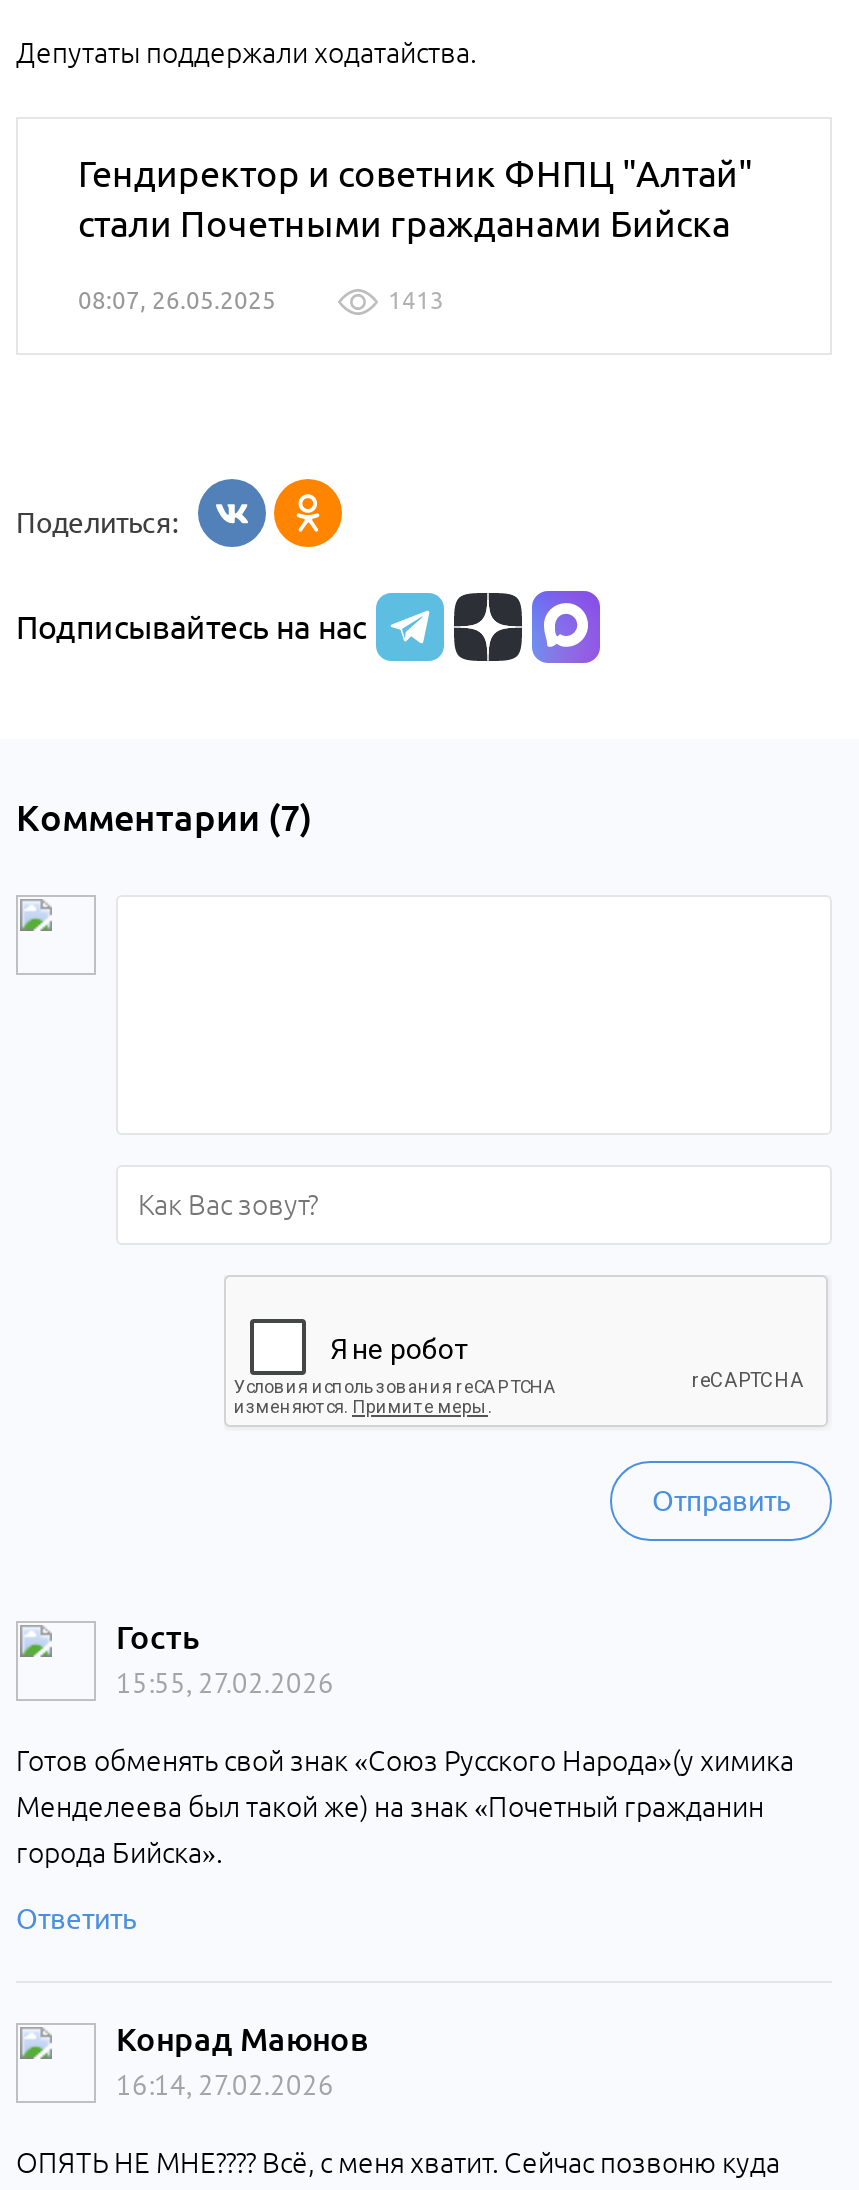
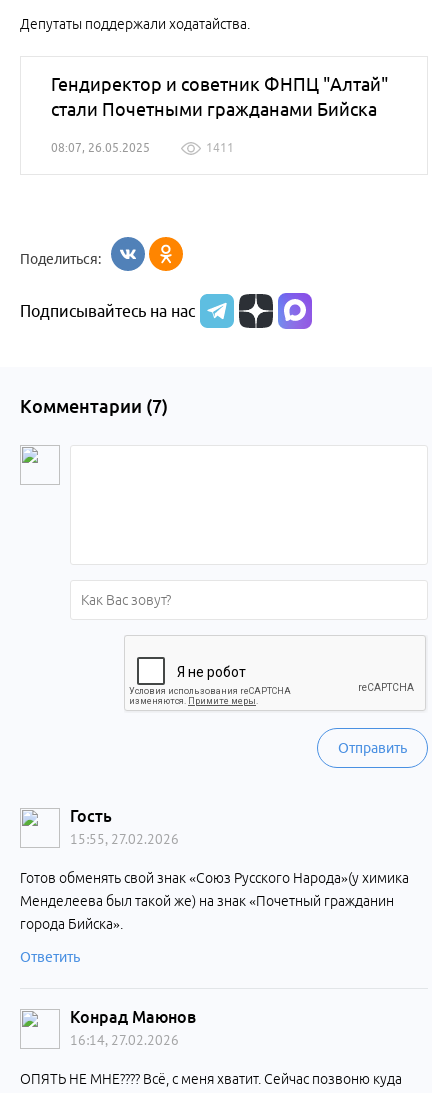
[388,287,444,313] 1413 -> [206,141,234,154] 1411

